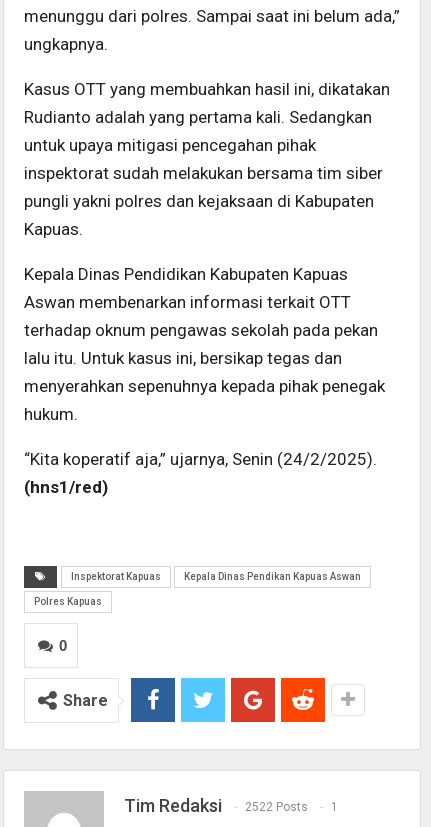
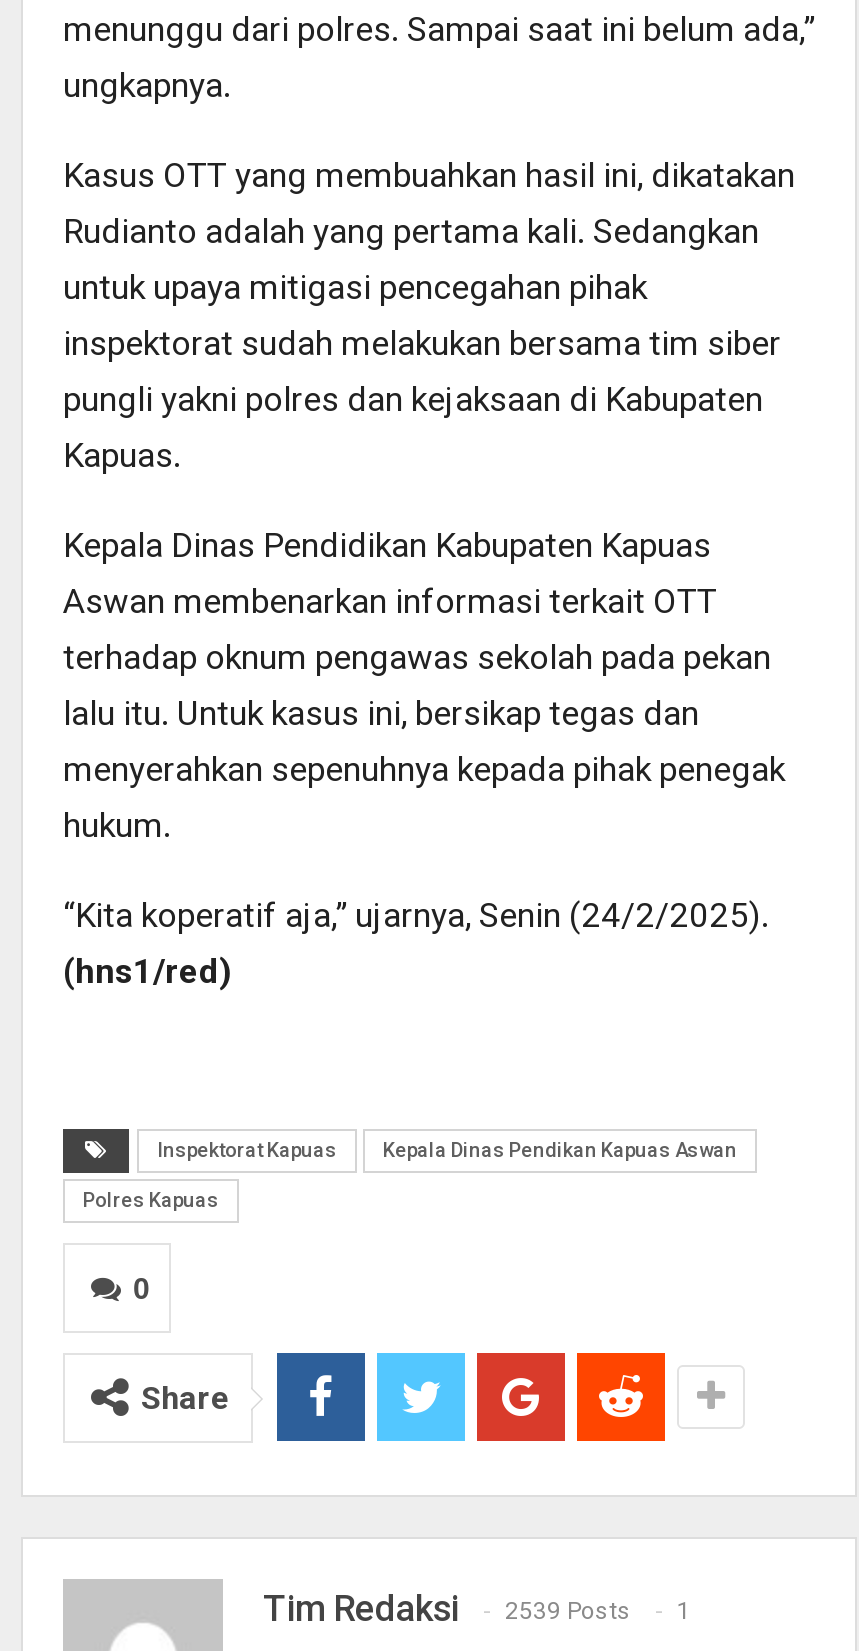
[124,795,338,816] Tim Redaksi 2522 Posts 1 -> [263,1587,691,1629] Tim Redaksi 2539 Posts 1

